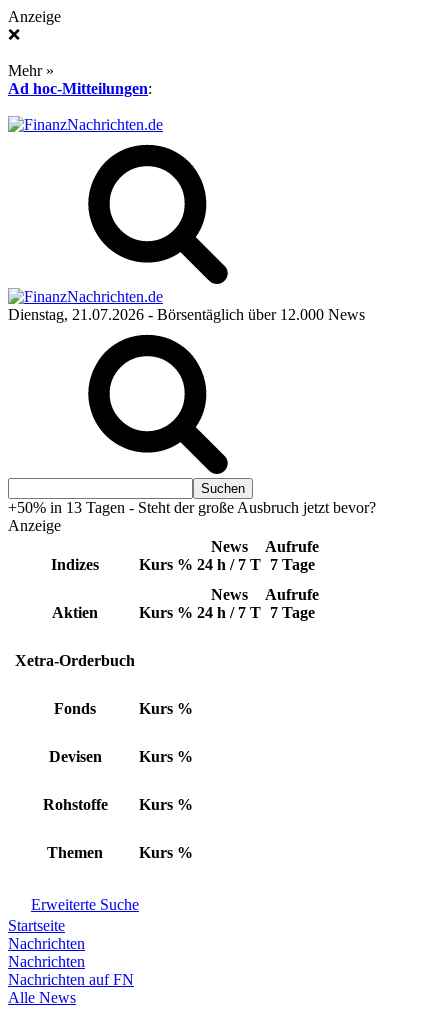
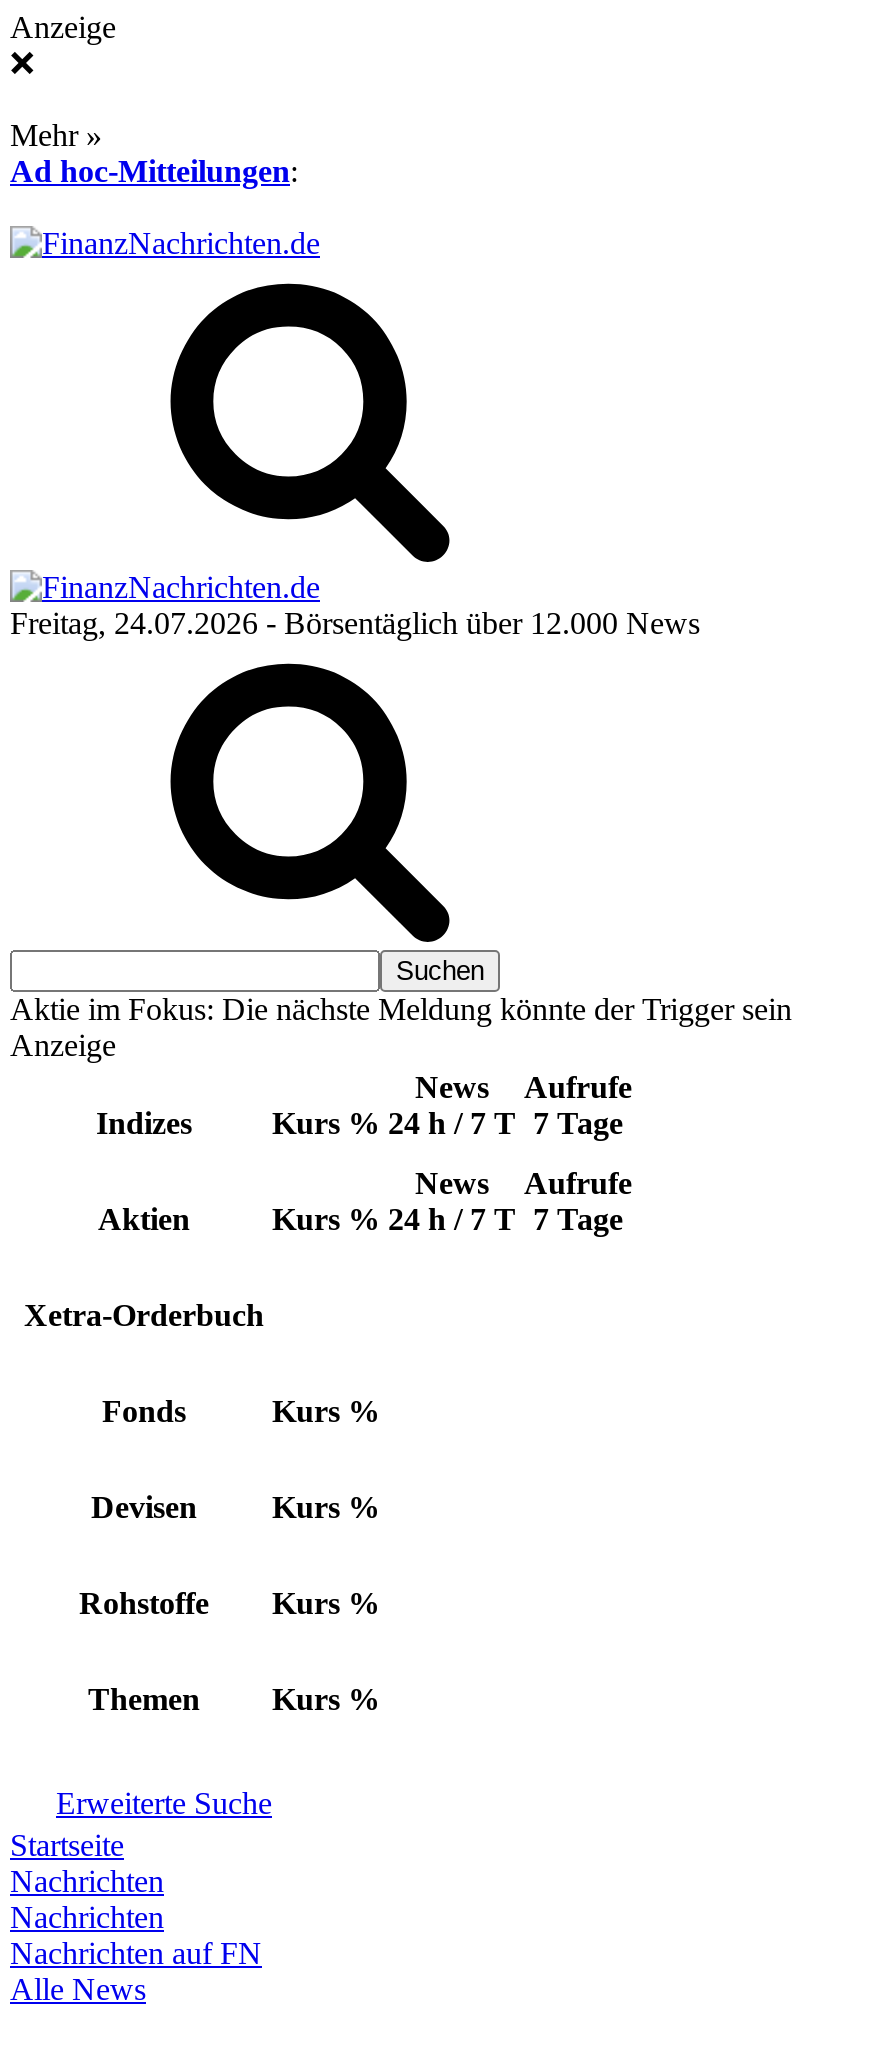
[8,306,365,323] Dienstag, 21.07.2026 - Börsentäglich über 12.000 News -> [10,606,700,640] Freitag, 24.07.2026 - Börsentäglich über 12.000 News
[8,499,376,516] +50% in 13 Tagen - Steht der große Ausbruch jetzt bevor? -> [10,992,792,1026] Aktie im Fokus: Die nächste Meldung könnte der Trigger sein

